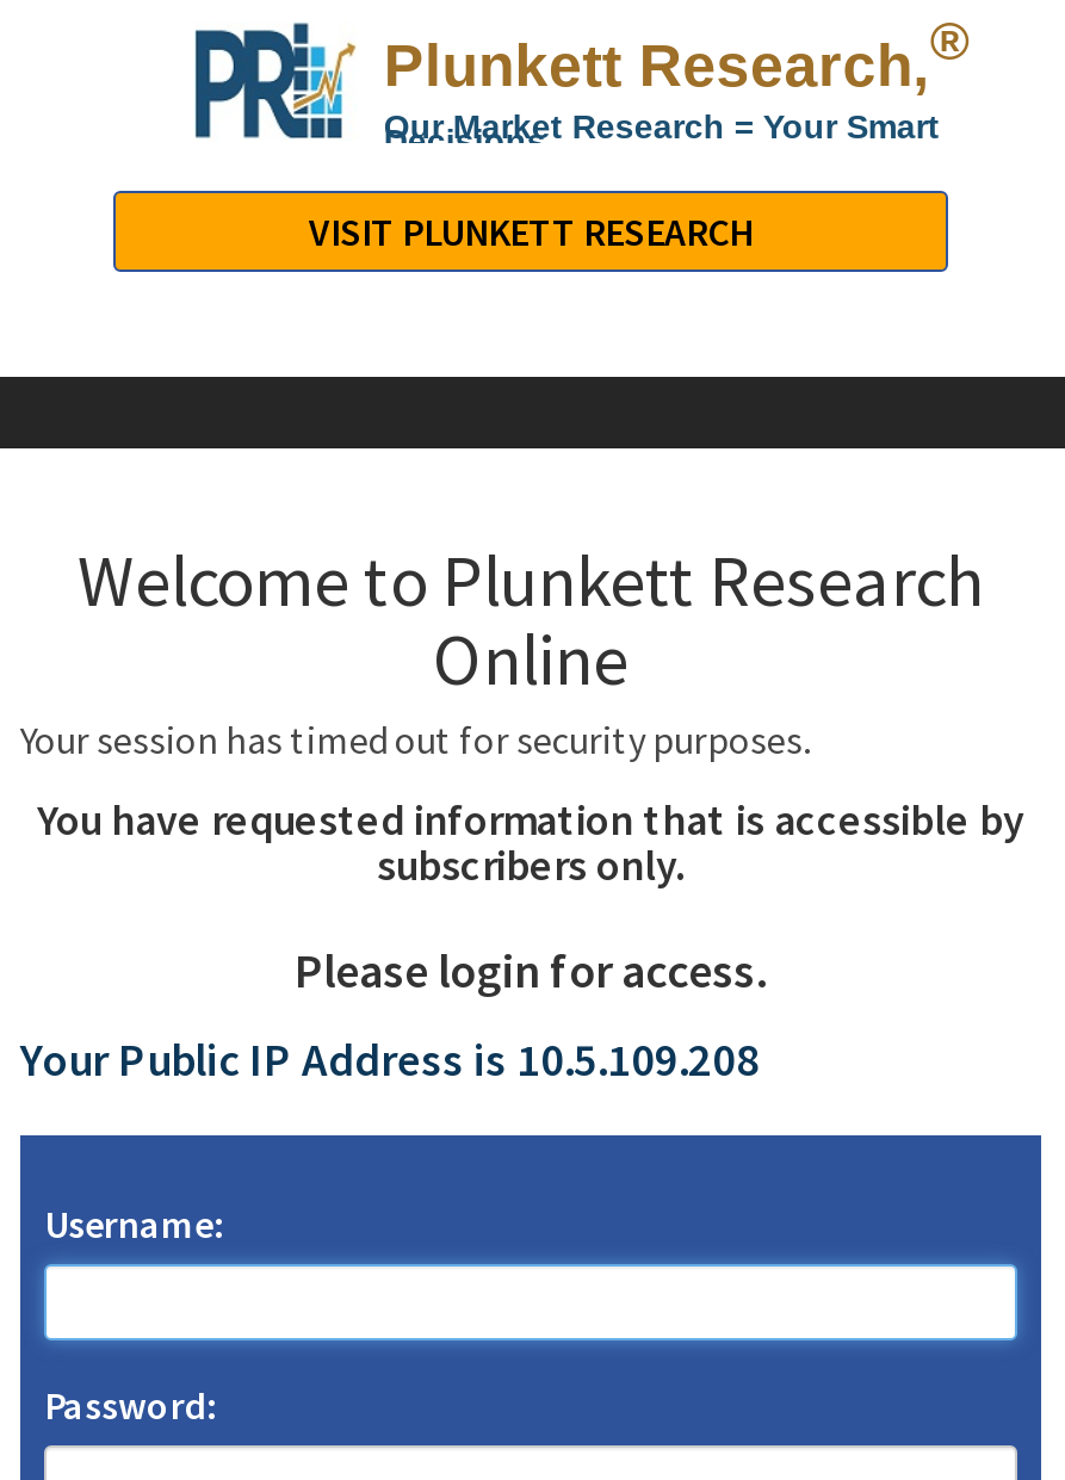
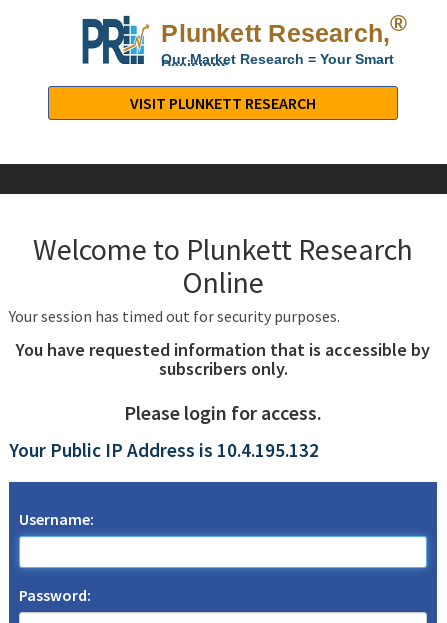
[20,1029,760,1087] Your Public IP Address is 10.5.109.208 -> [9,438,319,462] Your Public IP Address is 10.4.195.132

